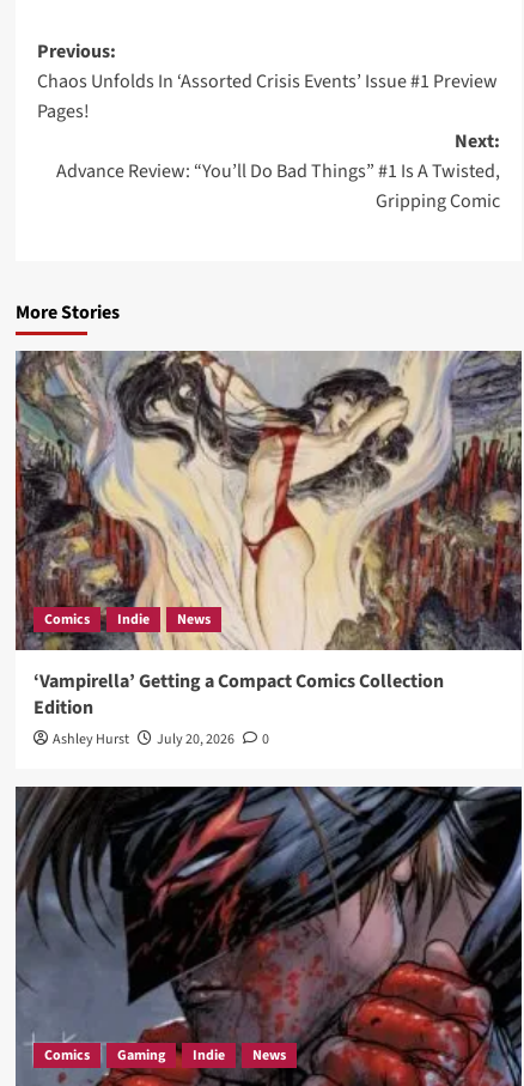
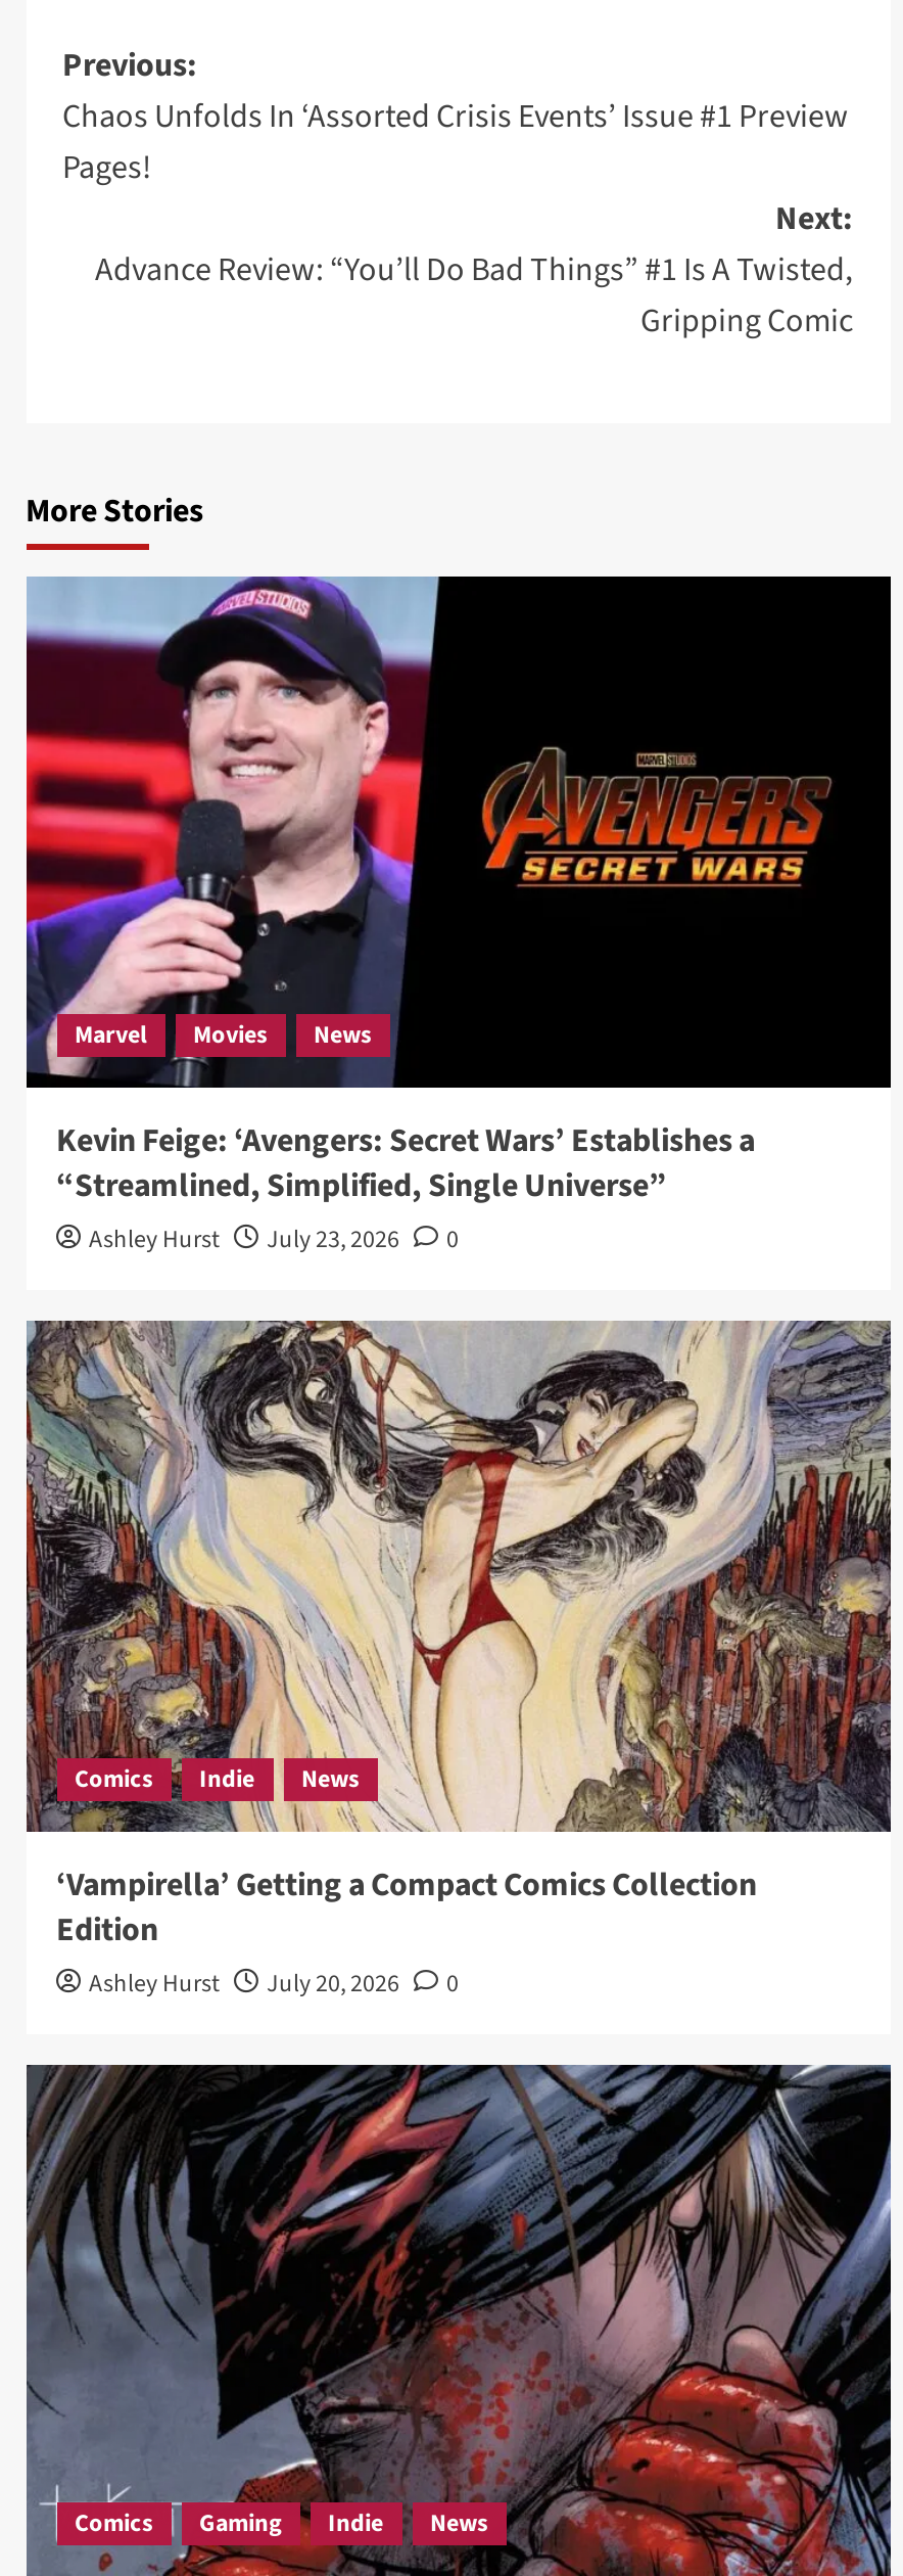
none -> [25,574,893,1257] [image] | Marvel | Movies | News | Kevin Feige: ‘Avengers: Secret Wars’ Establishes a | “Streamlined, Simplified, Single Universe” | Ashley Hurst | July 23, 2026 | 0

